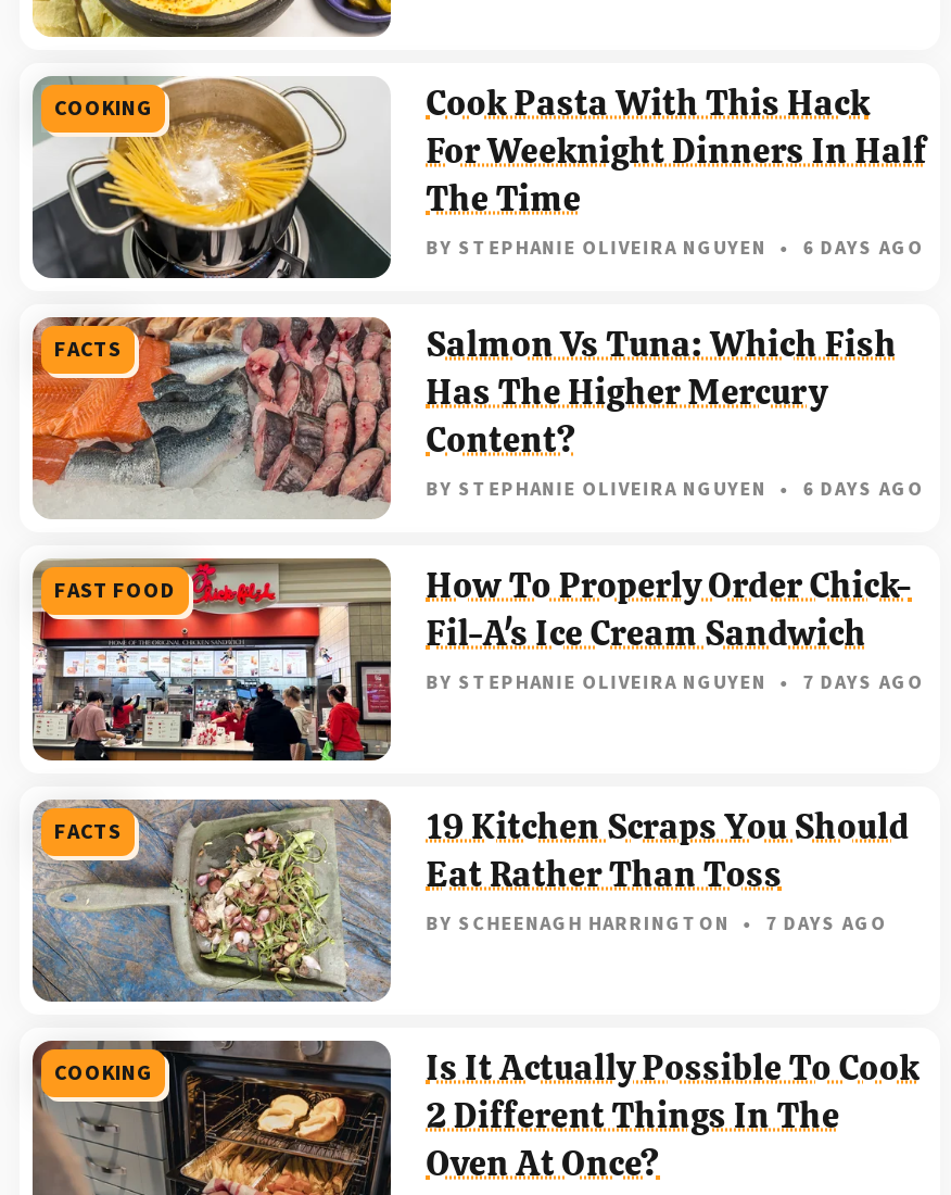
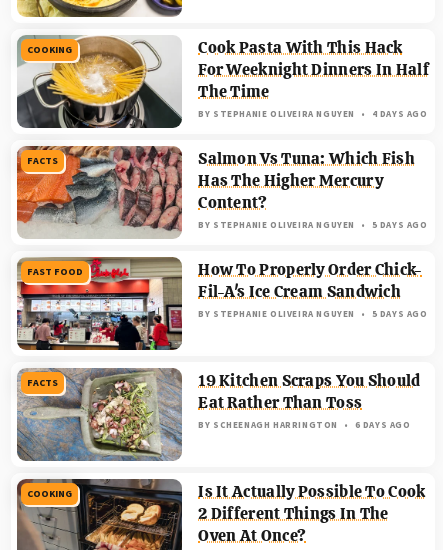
[426,235,924,263] BY STEPHANIE OLIVEIRA NGUYEN 6 DAYS AGO -> [198,108,428,121] BY STEPHANIE OLIVEIRA NGUYEN 4 DAYS AGO
[426,476,924,505] BY STEPHANIE OLIVEIRA NGUYEN 6 DAYS AGO -> [198,219,428,232] BY STEPHANIE OLIVEIRA NGUYEN 5 DAYS AGO
[426,670,924,698] BY STEPHANIE OLIVEIRA NGUYEN 7 DAYS AGO -> [198,308,428,321] BY STEPHANIE OLIVEIRA NGUYEN 5 DAYS AGO
[426,911,887,939] BY SCHEENAGH HARRINGTON 7 DAYS AGO -> [198,419,411,432] BY SCHEENAGH HARRINGTON 6 DAYS AGO

